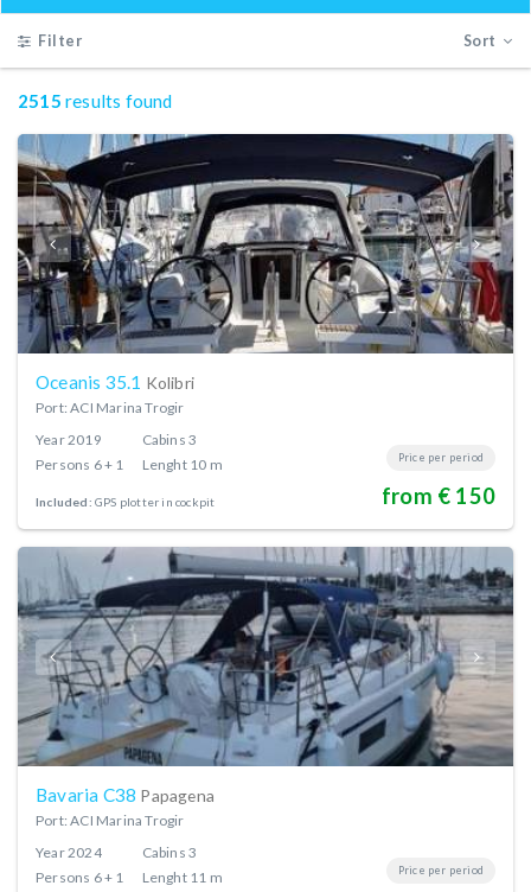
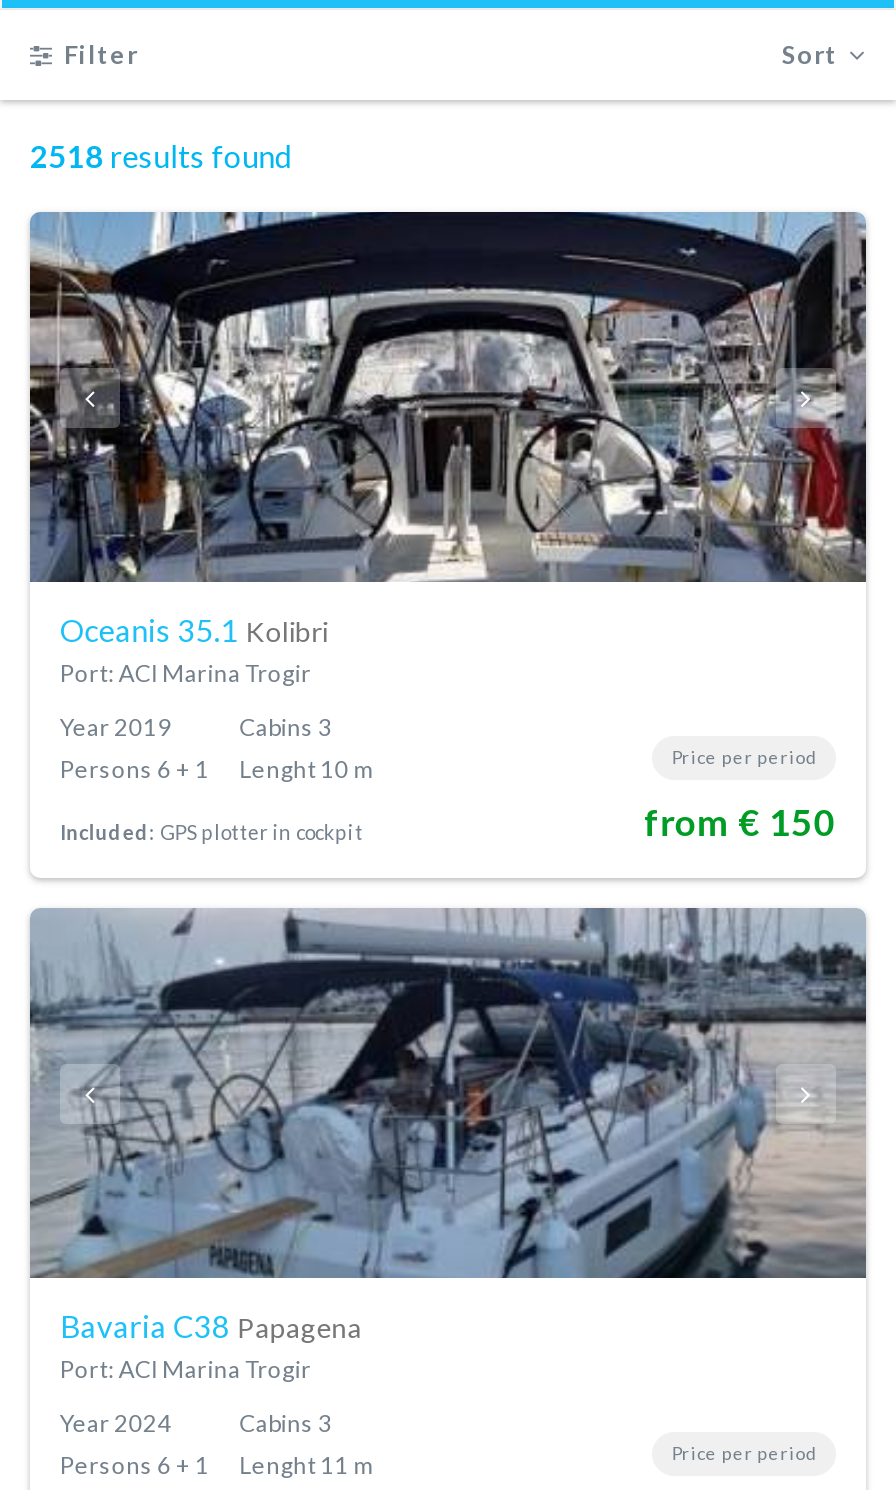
[18,90,173,111] 2515 results found -> [30,138,291,174] 2518 results found

